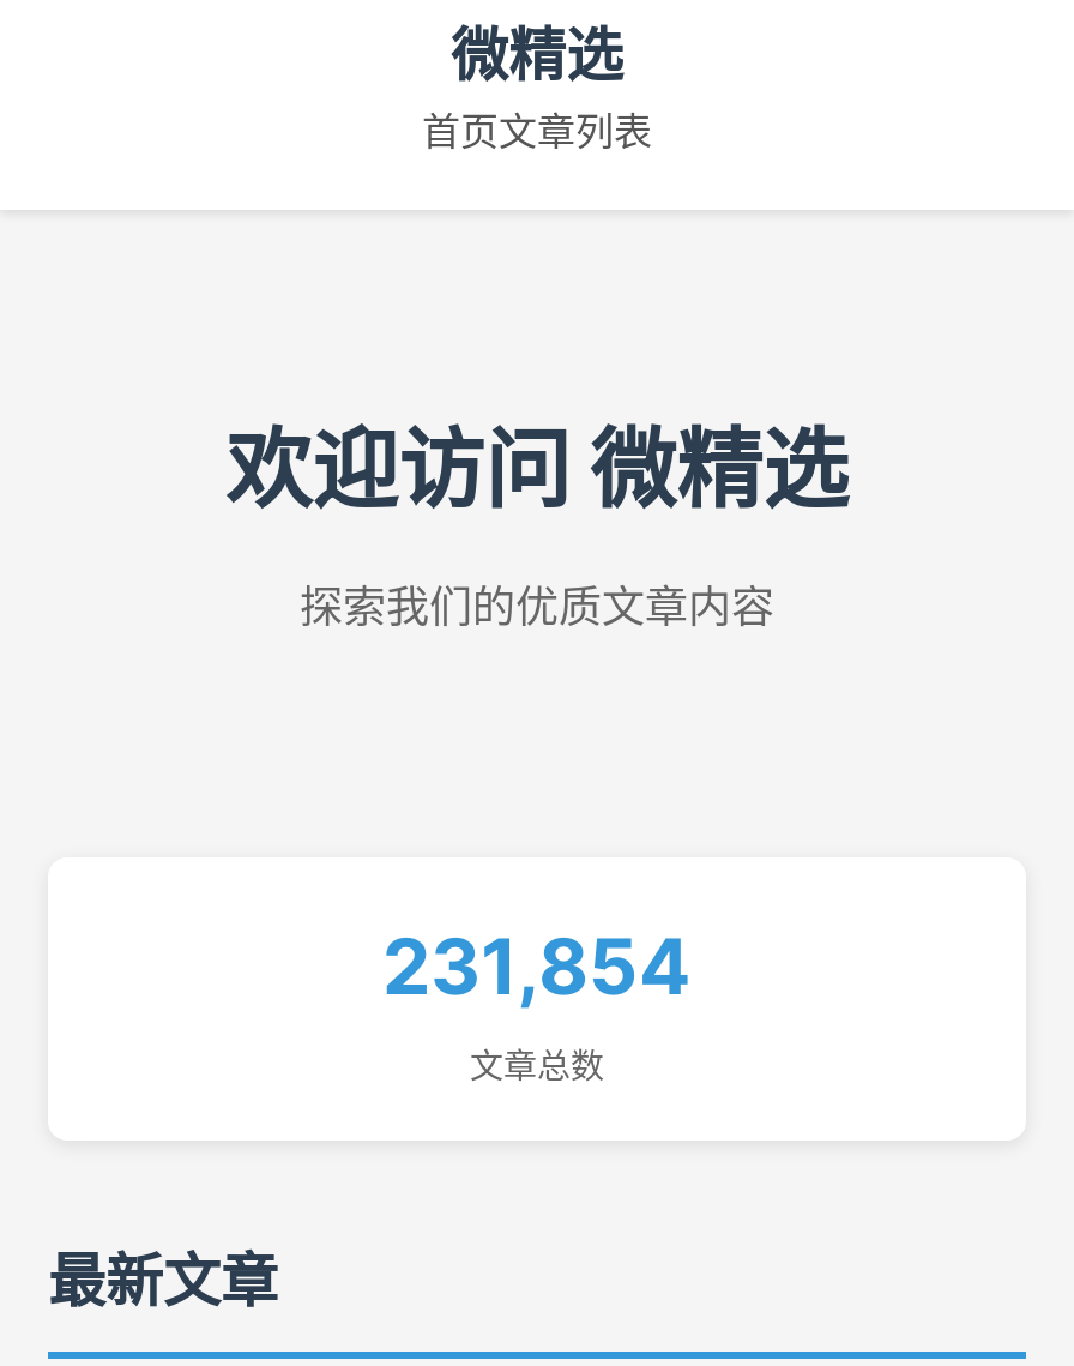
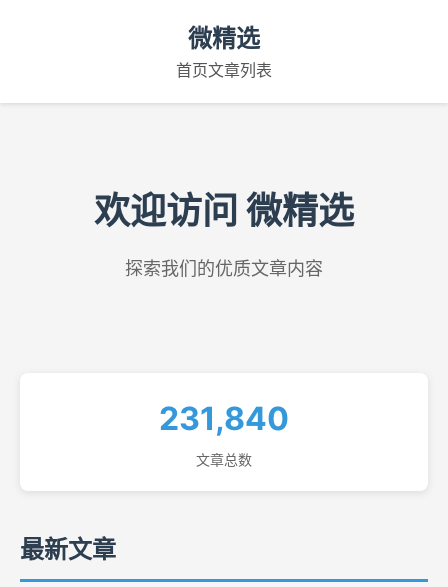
[382,920,692,1013] 231,854 -> [159,399,289,438] 231,840

